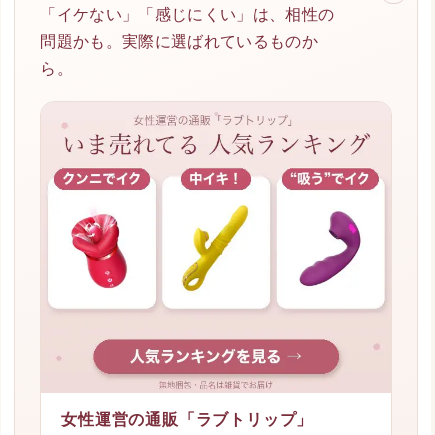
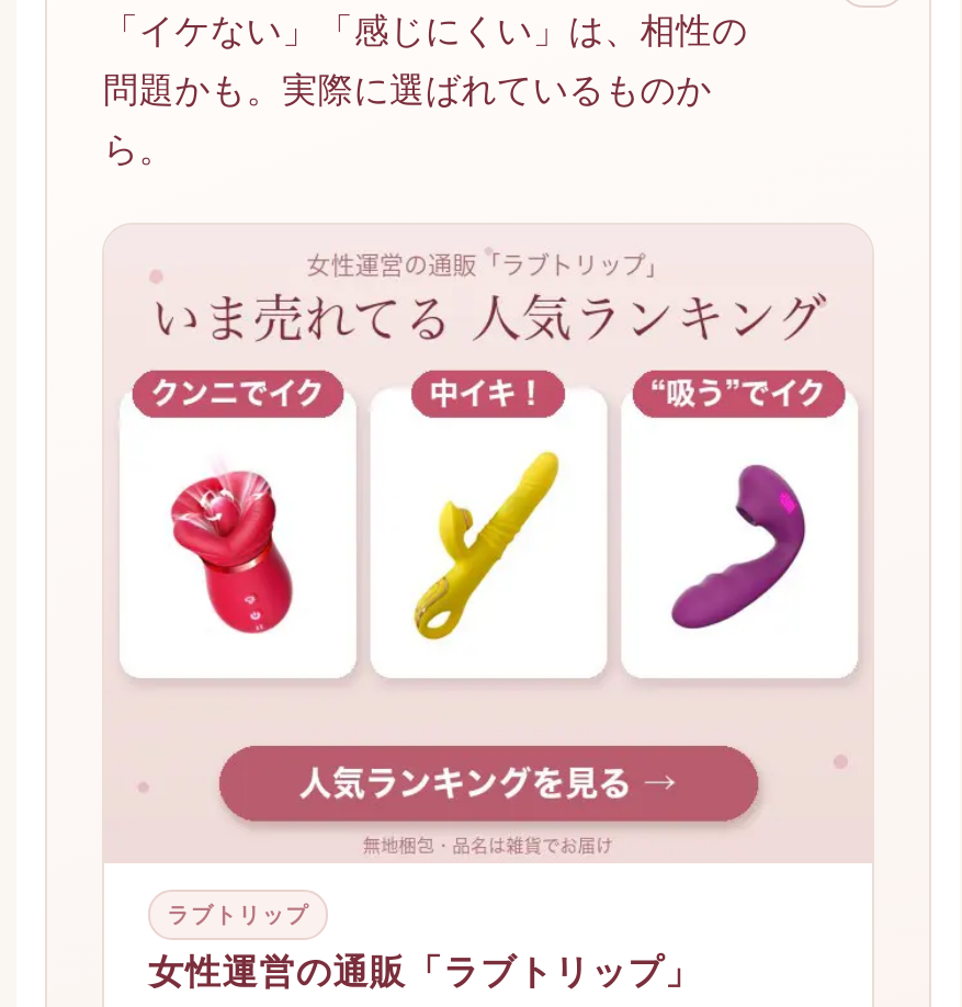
none -> [167,902,309,926] ラブトリップ

